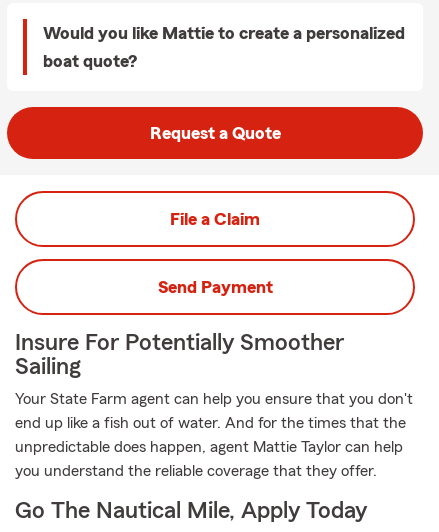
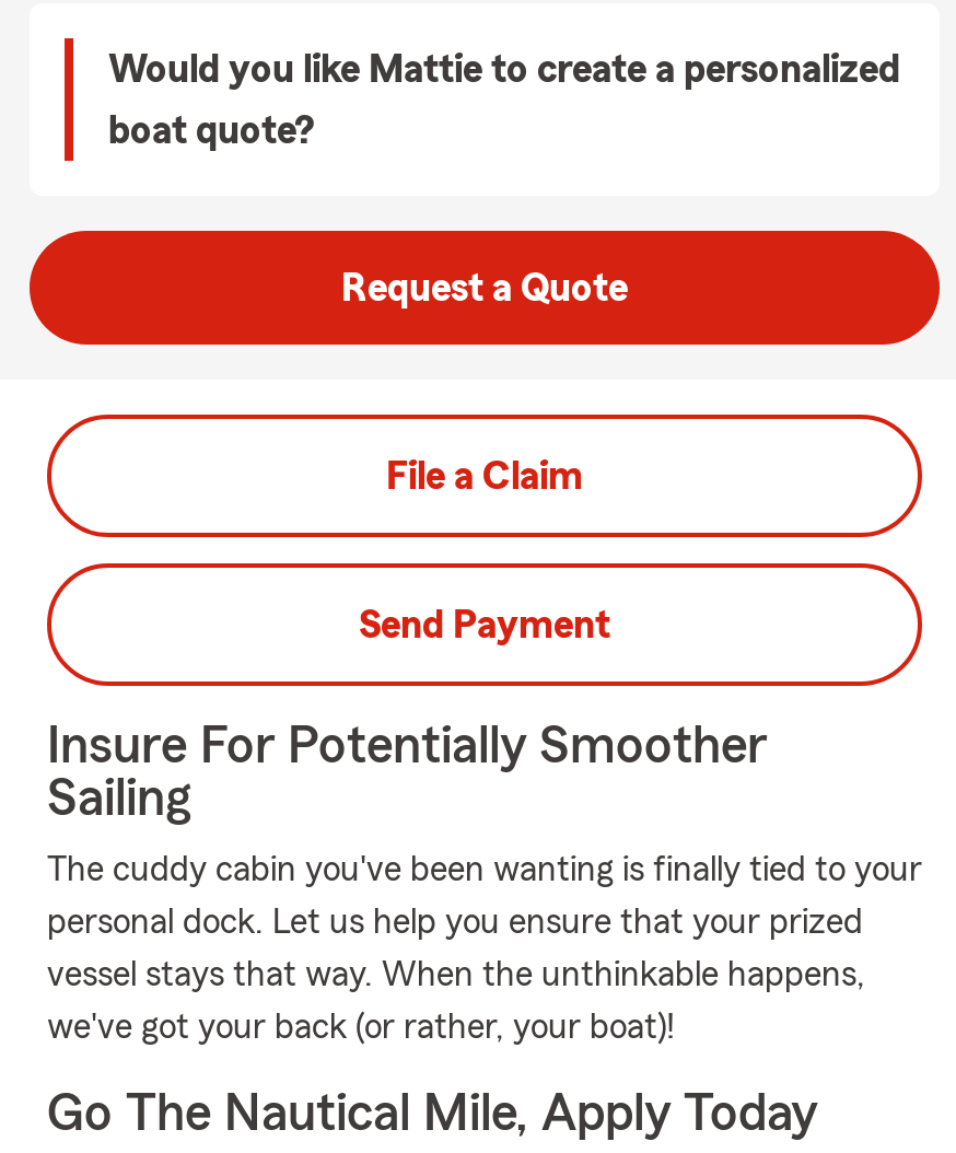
[15,391,413,407] Your State Farm agent can help you ensure that you don't -> [47,852,922,887] The cuddy cabin you've been wanting is finally tied to your
[15,415,406,431] end up like a fish out of water. And for the times that the -> [47,905,863,940] personal dock. Let us help you ensure that your prized
[15,439,403,455] unpredictable does happen, agent Mattie Taylor can help -> [47,957,865,992] vessel stays that way. When the unthinkable happens,
[15,463,377,479] you understand the reliable coverage that they offer. -> [47,1010,675,1045] we've got your back (or rather, your boat)!

